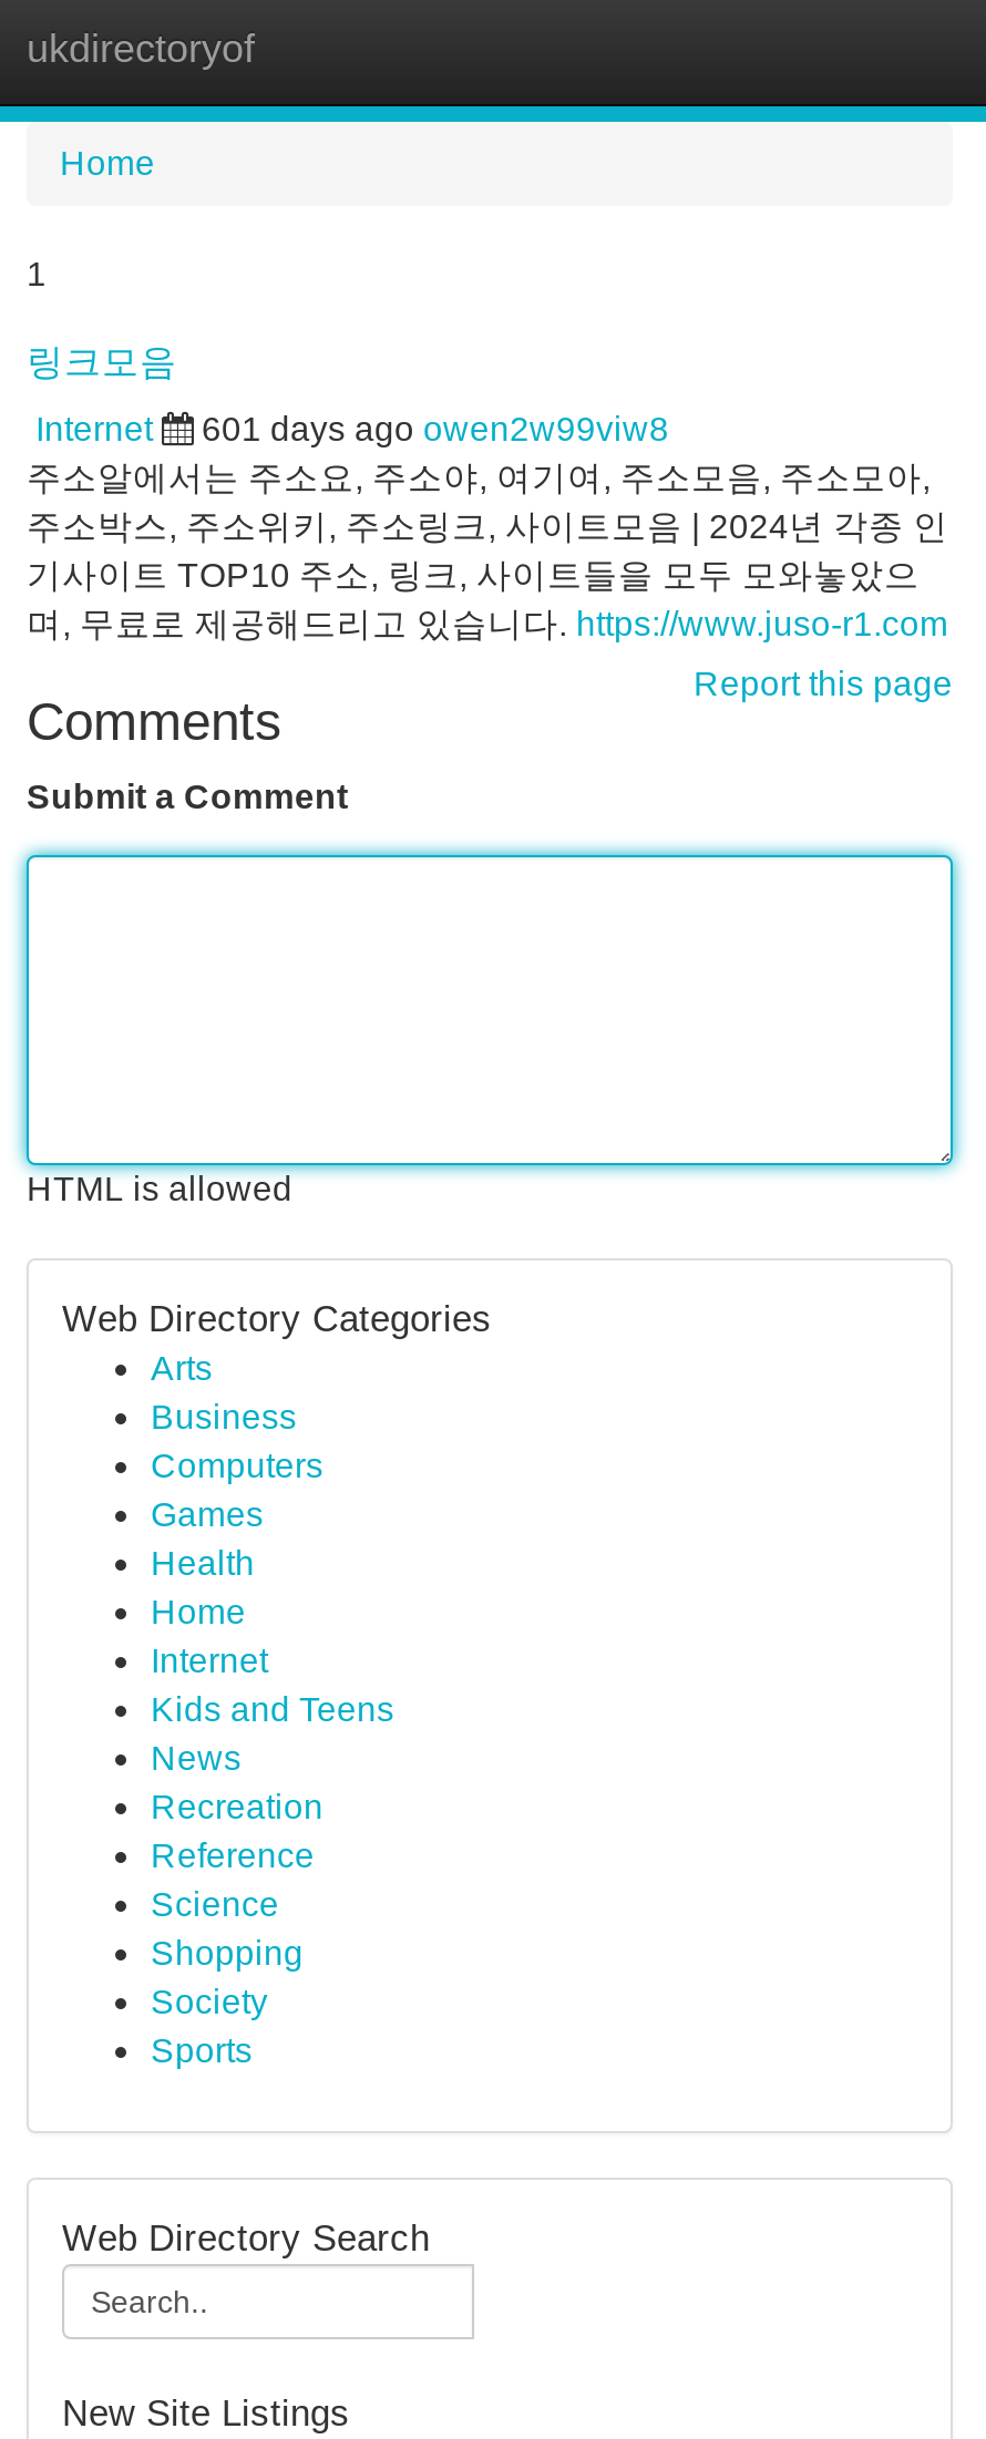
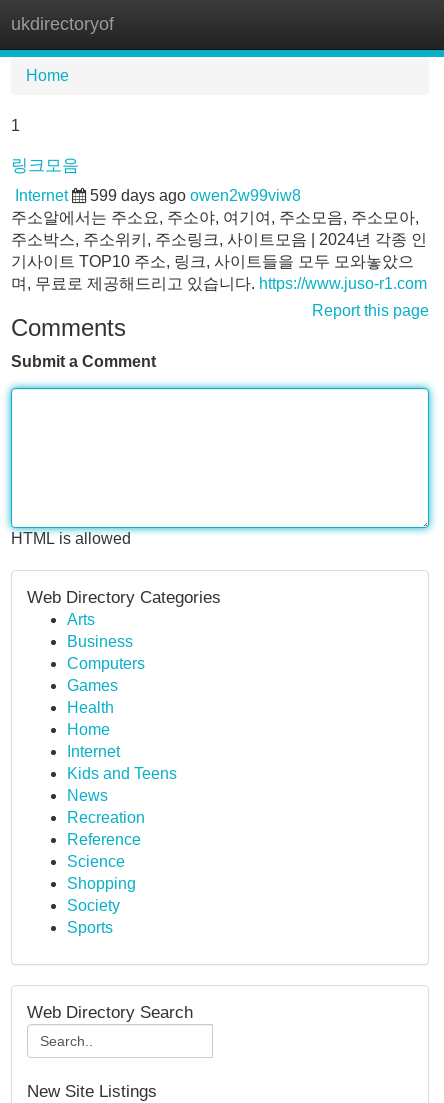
[202,410,669,447] 601 days ago owen2w99viw8 -> [90,187,301,204] 599 days ago owen2w99viw8

